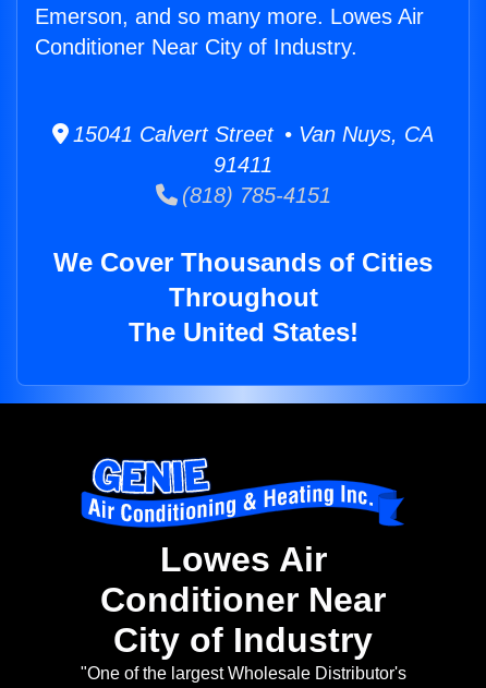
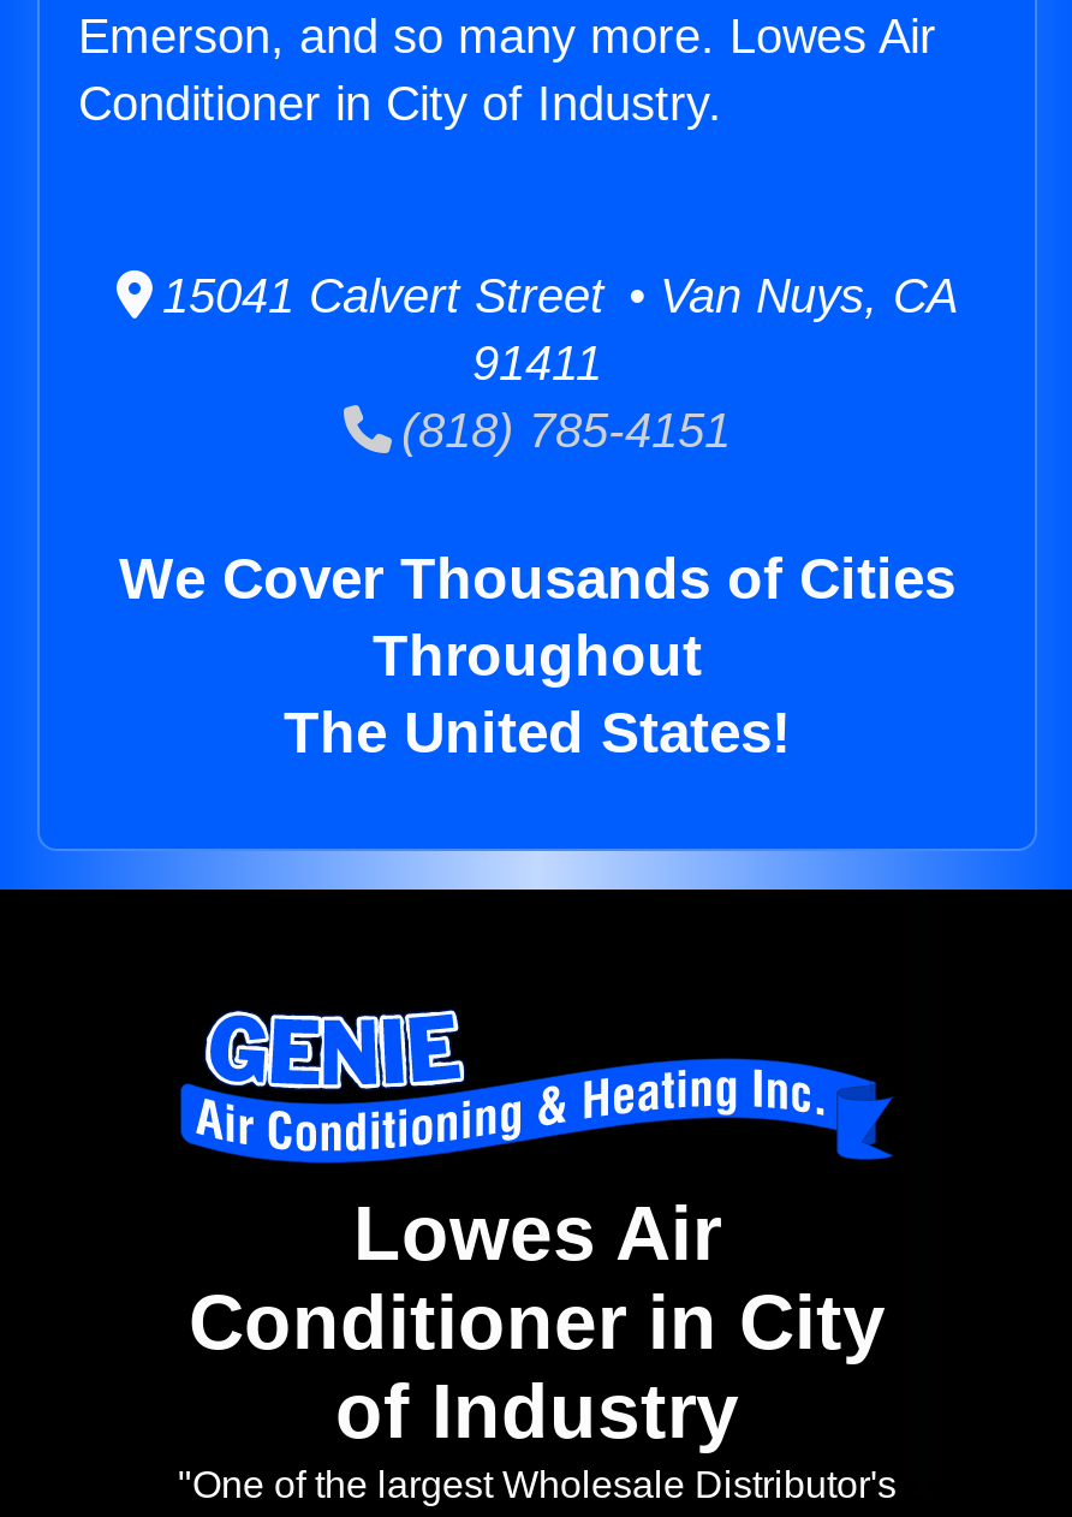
[35,35,357,59] Conditioner Near City of Industry. -> [78,77,722,130] Conditioner in City of Industry.
[100,580,386,660] Conditioner Near | City of Industry -> [189,1280,886,1455] Conditioner in City | of Industry

